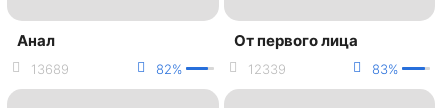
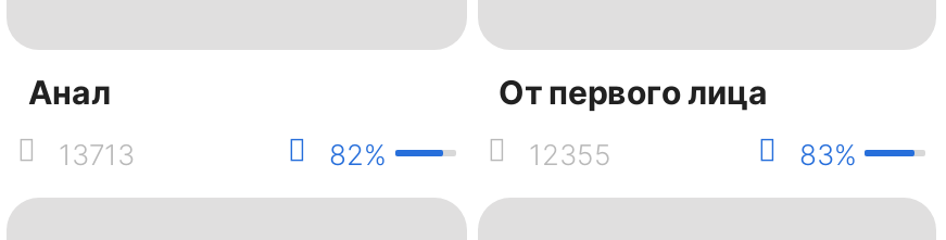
[31,61,69,77] 13689 -> [59,137,135,171] 13713
[247,61,285,77] 12339 -> [529,137,611,171] 12355

